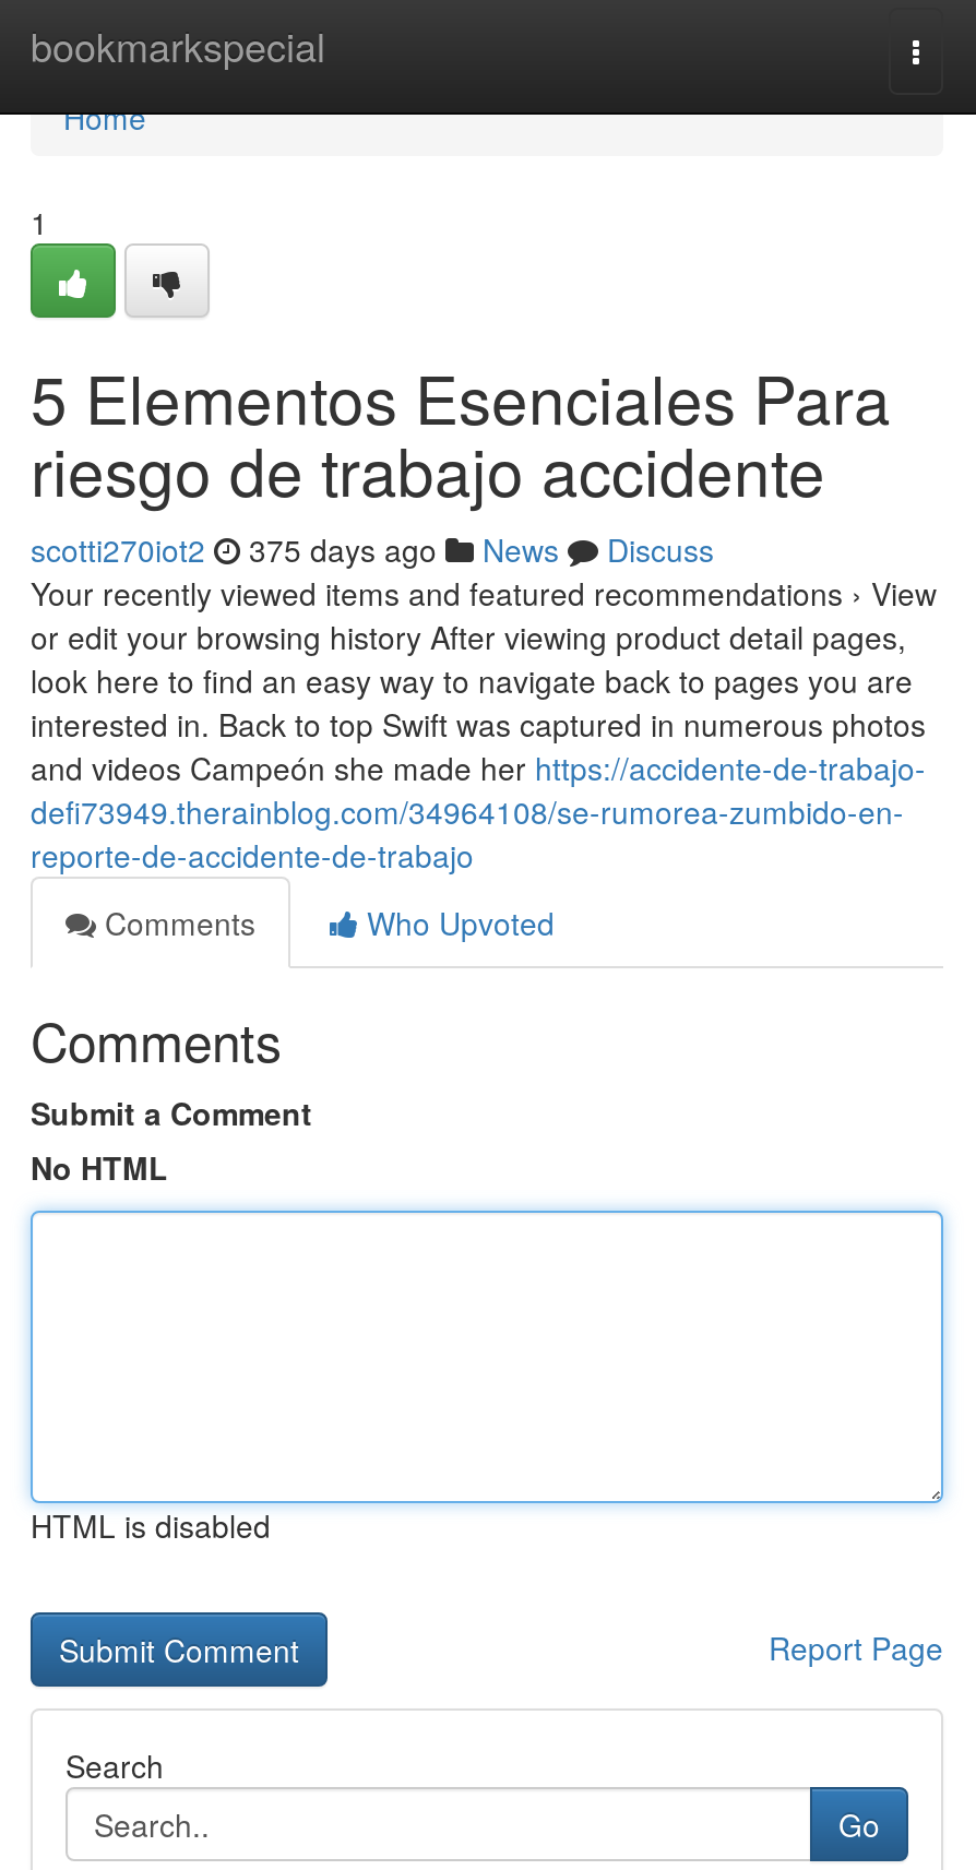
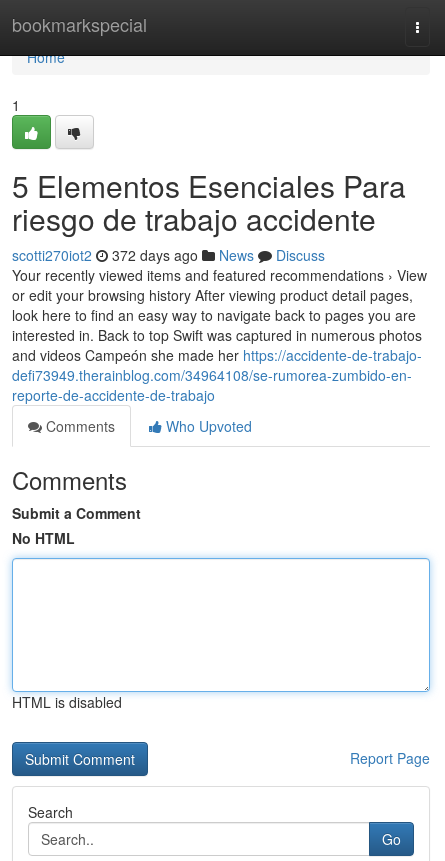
[31,527,714,571] scotti270iot2 375 days ago News Discuss -> [12,245,325,265] scotti270iot2 372 days ago News Discuss

